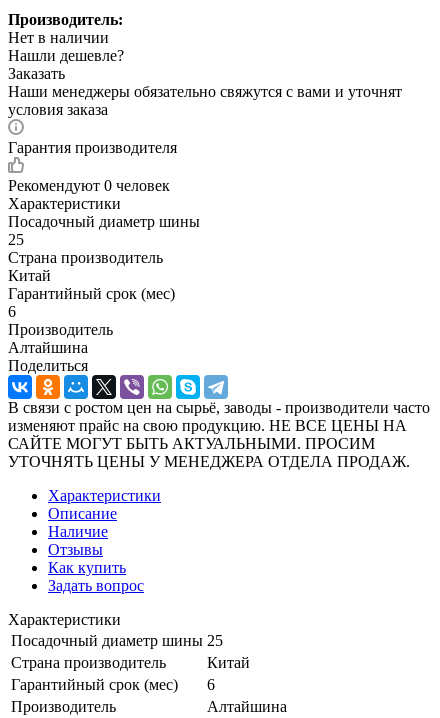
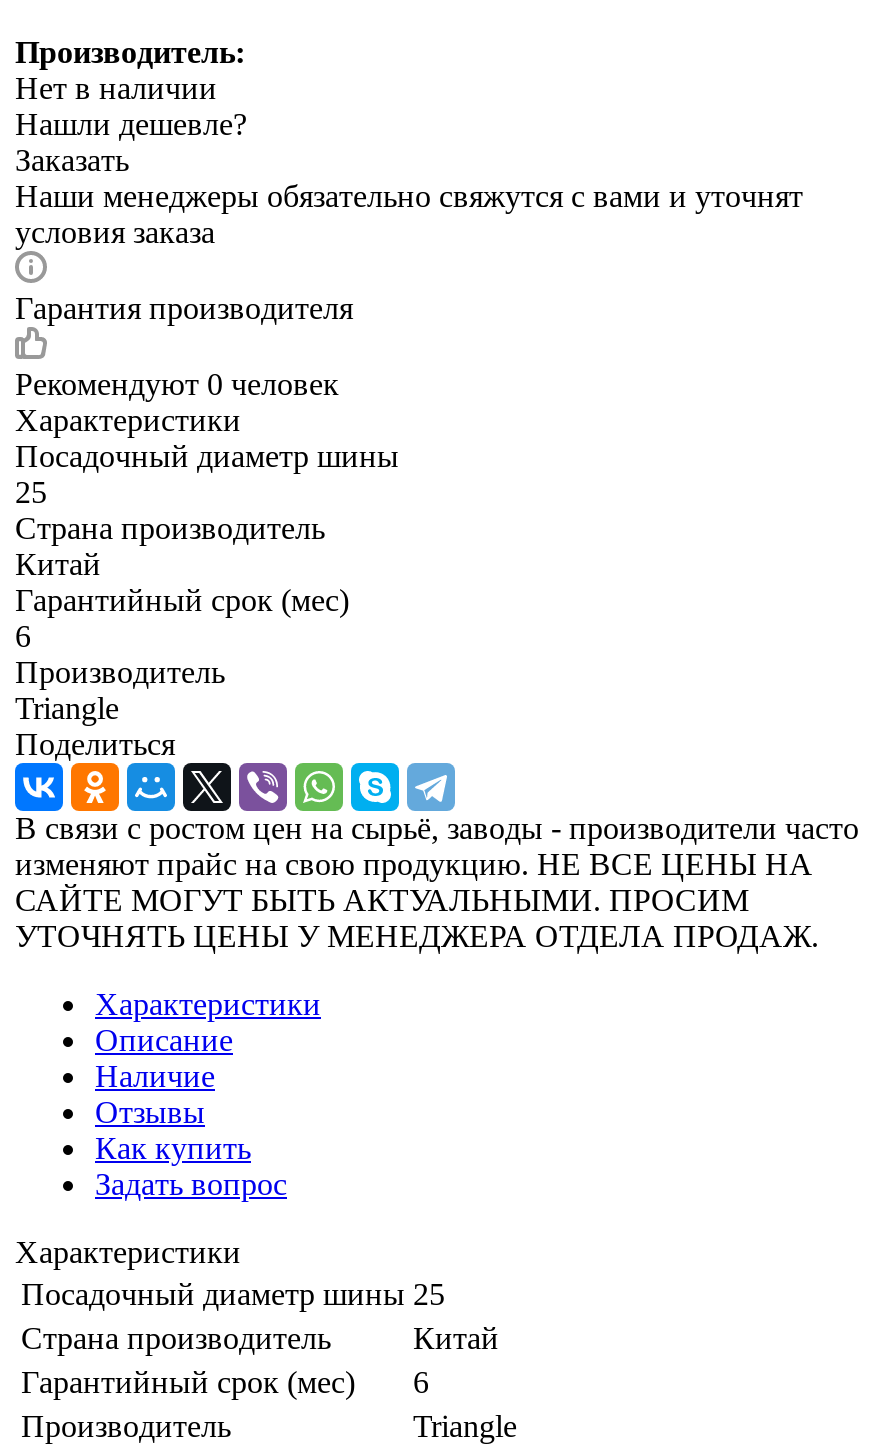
[8,339,88,356] Алтайшина -> [15,691,119,725] Triangle
[207,698,287,715] Алтайшина -> [413,1409,517,1443] Triangle

